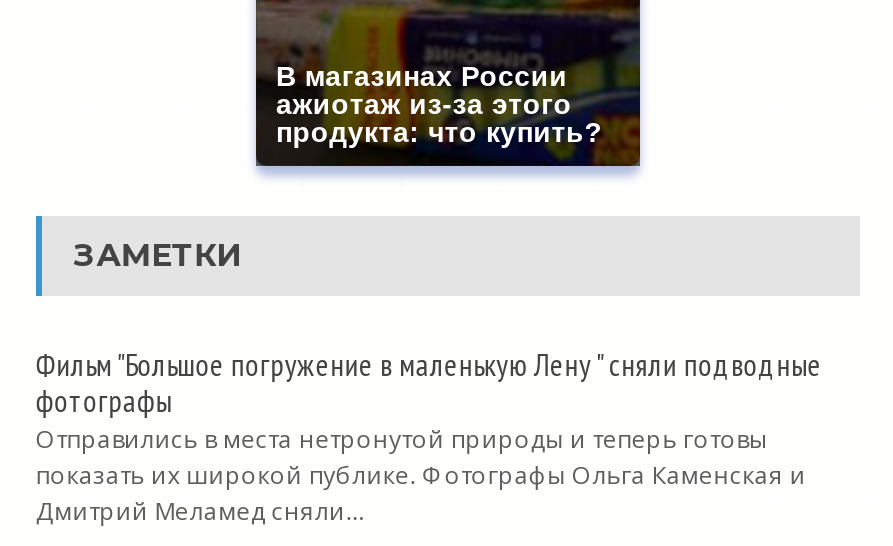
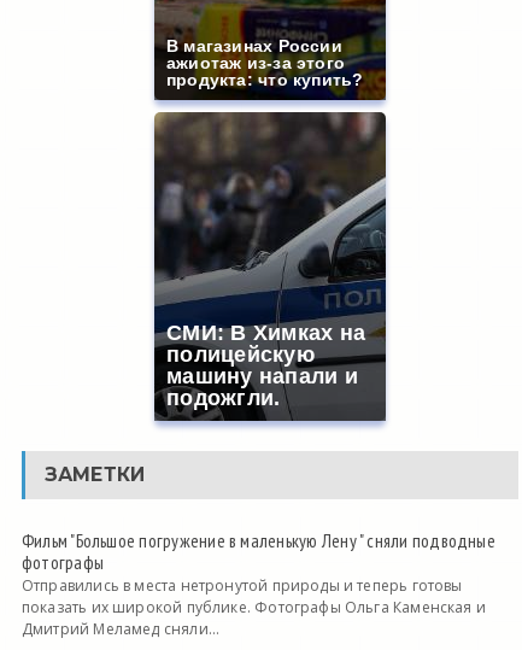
none -> [153,111,386,409] [image] | СМИ: В Химках на | полицейскую | машину напали и | подожгли.
none -> [268,353,386,421] [image]

